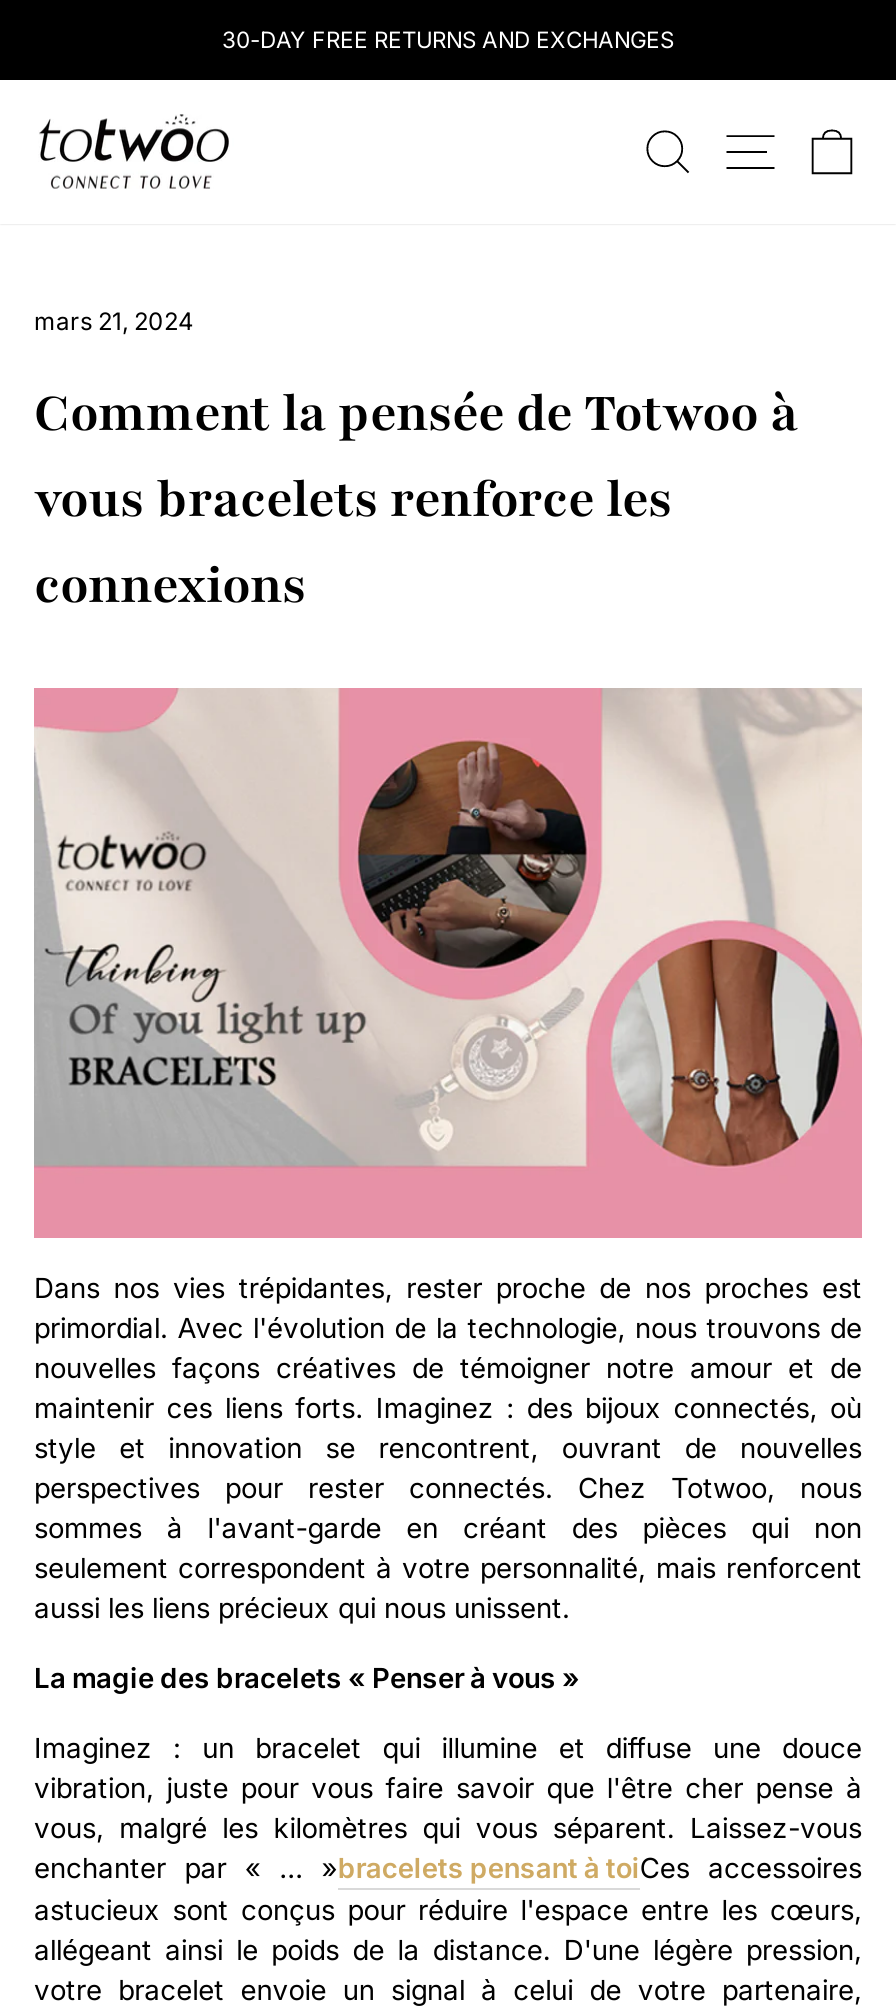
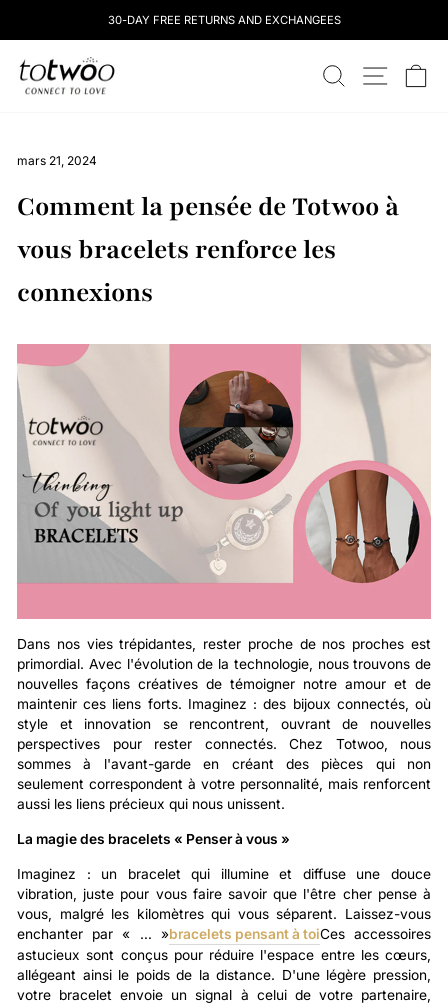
[222,26,674,54] 30-DAY FREE RETURNS AND EXCHANGES -> [107,13,340,27] 30-DAY FREE RETURNS AND EXCHANGEES

